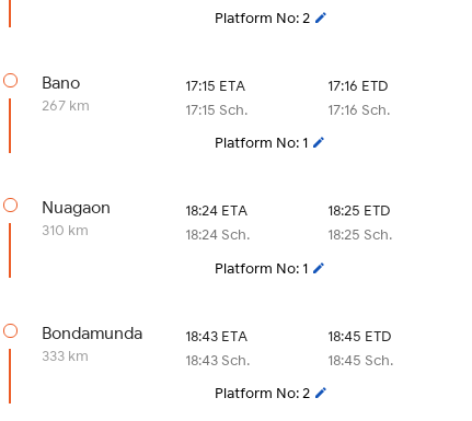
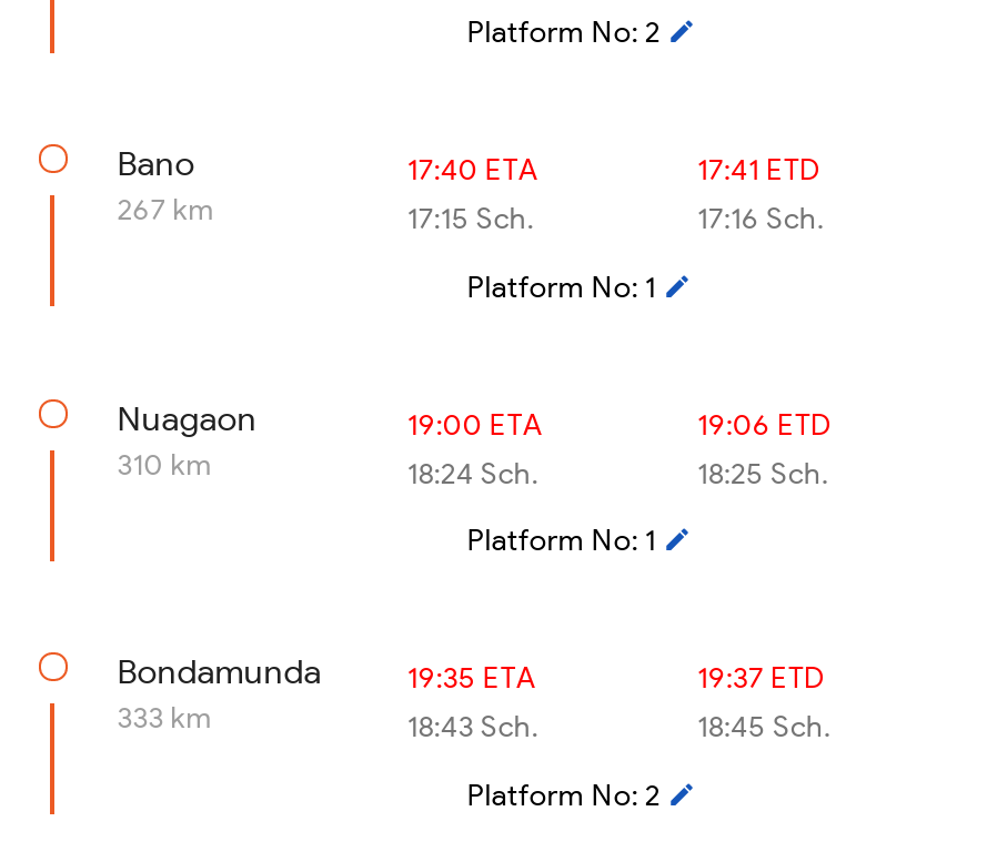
[185,76,245,94] 17:15 ETA -> [407,152,538,187] 17:40 ETA
[328,76,388,94] 17:16 ETD -> [697,152,819,187] 17:41 ETD
[185,202,247,219] 18:24 ETA -> [407,406,542,441] 19:00 ETA
[328,202,390,219] 18:25 ETD -> [697,406,830,441] 19:06 ETD
[185,327,247,344] 18:43 ETA -> [407,660,535,695] 19:35 ETA
[328,327,391,344] 18:45 ETD -> [697,660,823,695] 19:37 ETD

